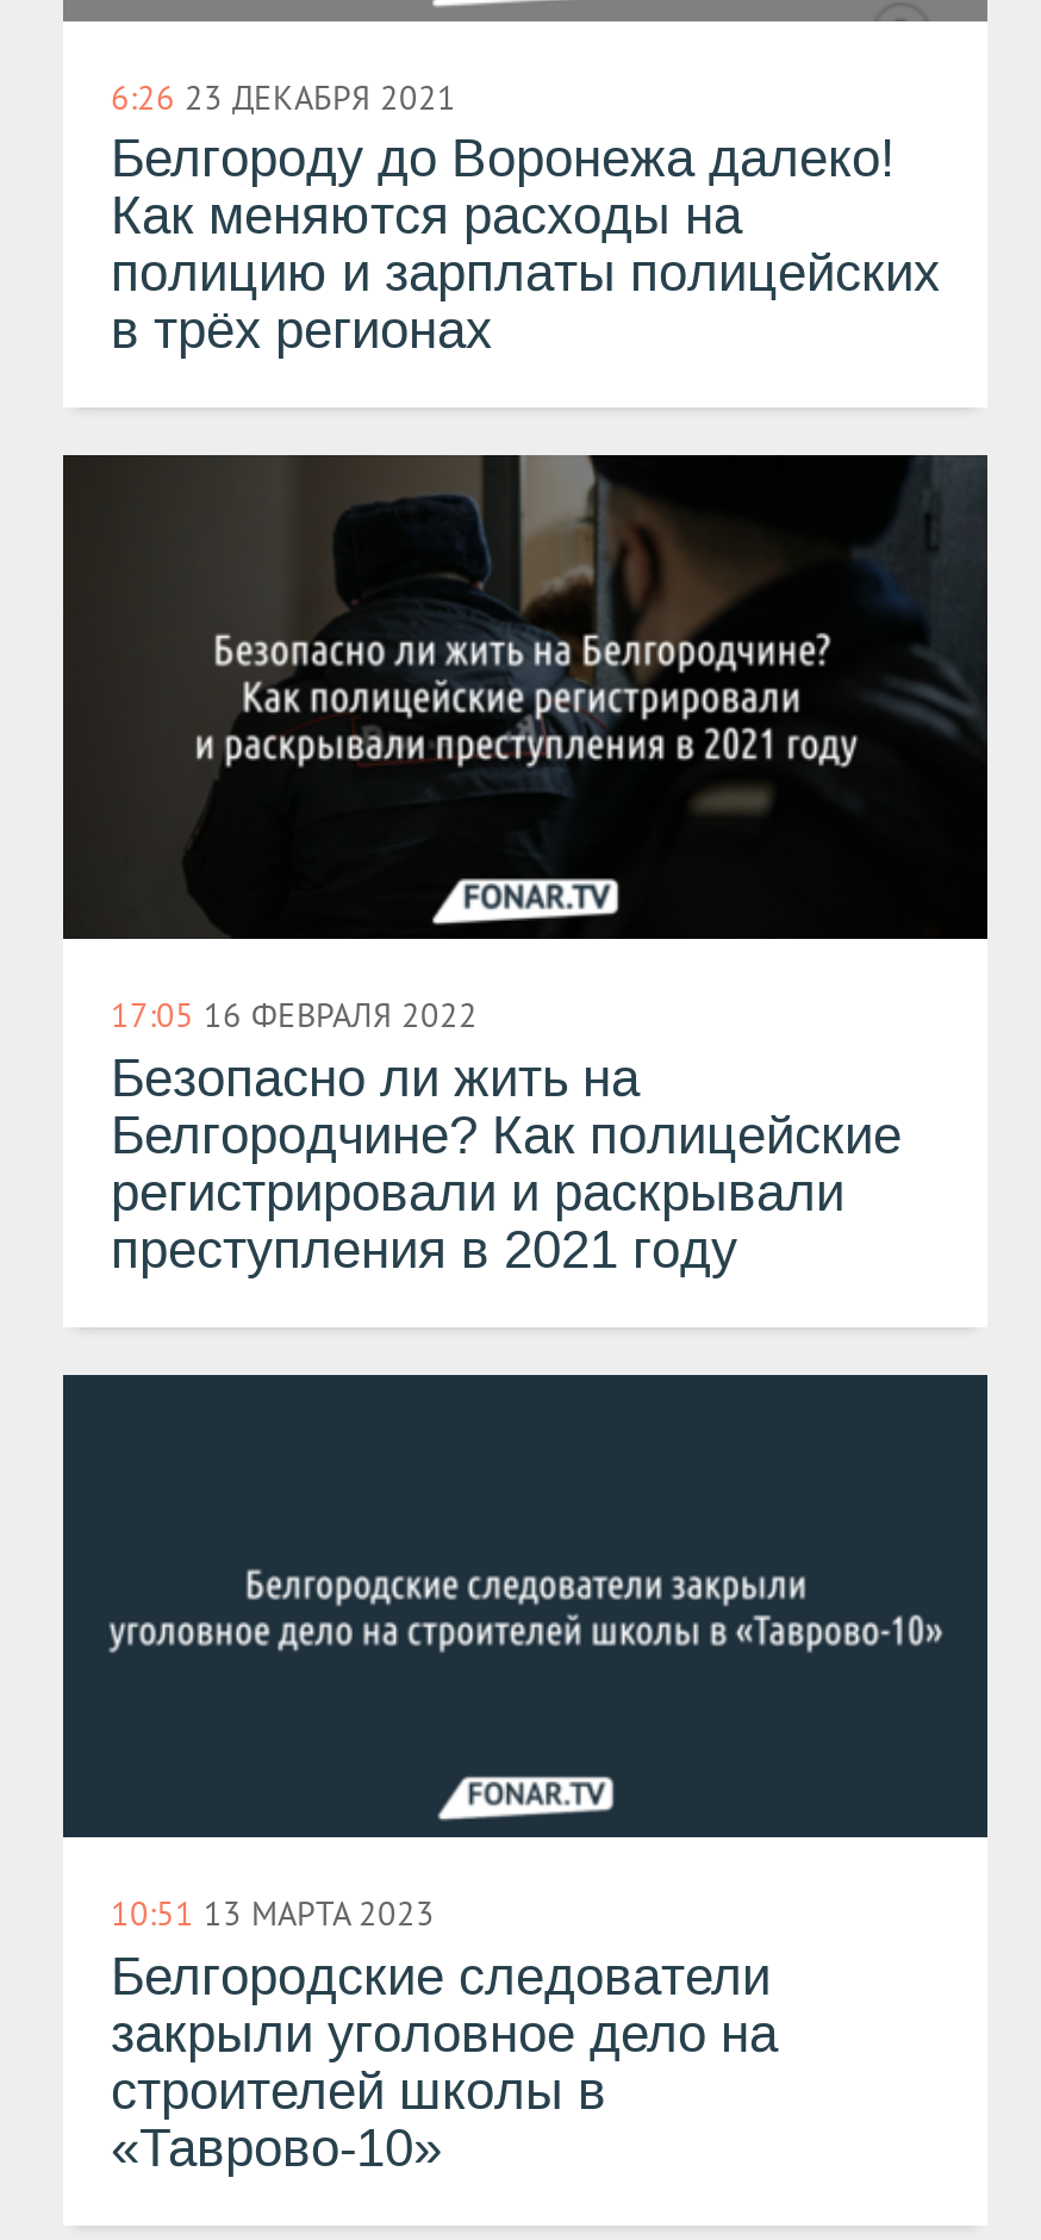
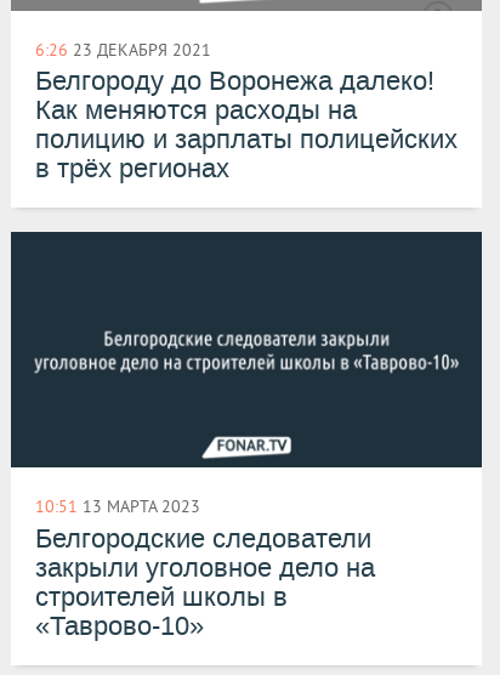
[63,455,987,1284] [image] | 17:05 16 ФЕВРАЛЯ 2022 | Безопасно ли жить на | Белгородчине? Как полицейские | регистрировали и раскрывали | преступления в 2021 году -> none

